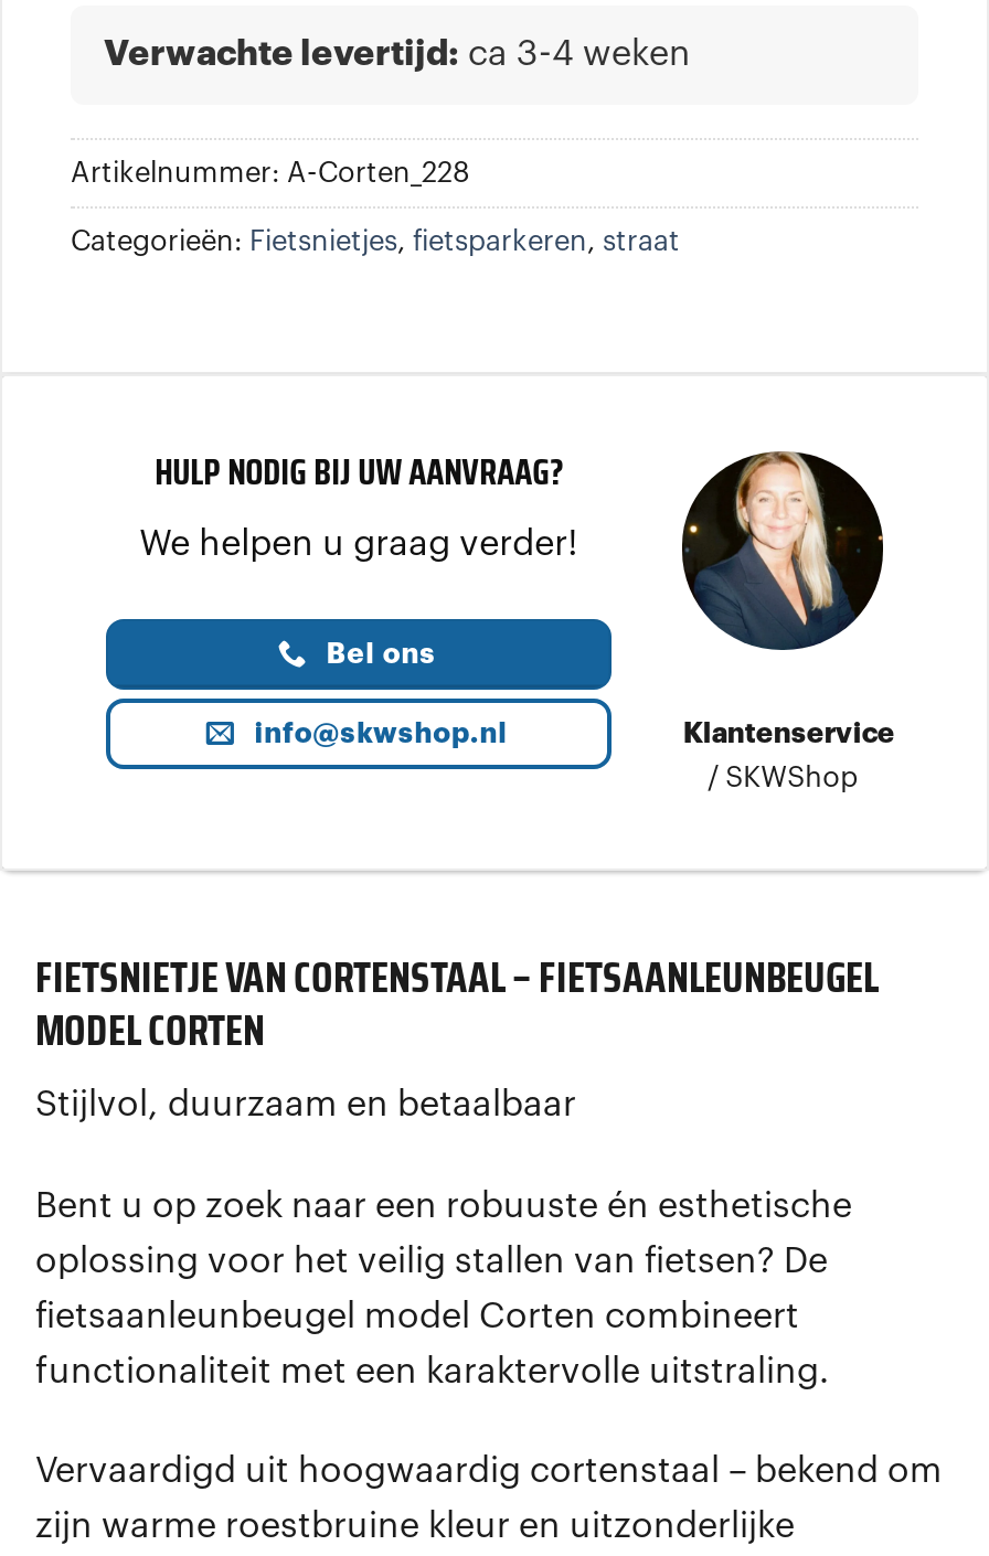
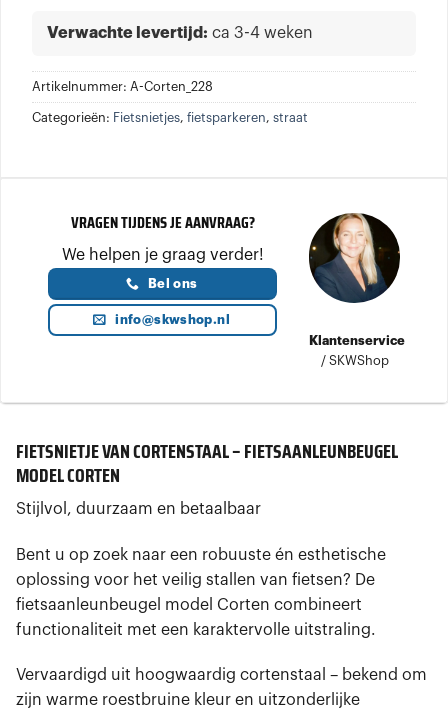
[155,445,563,500] HULP NODIG BIJ UW AANVRAAG? -> [71,210,255,235] VRAGEN TIJDENS JE AANVRAAG?
[140,527,579,562] We helpen u graag verder! -> [62,247,264,263] We helpen je graag verder!
moved [255,639,508,747] -> [115,277,230,326]: Bel ons | info@skwshop.nl

